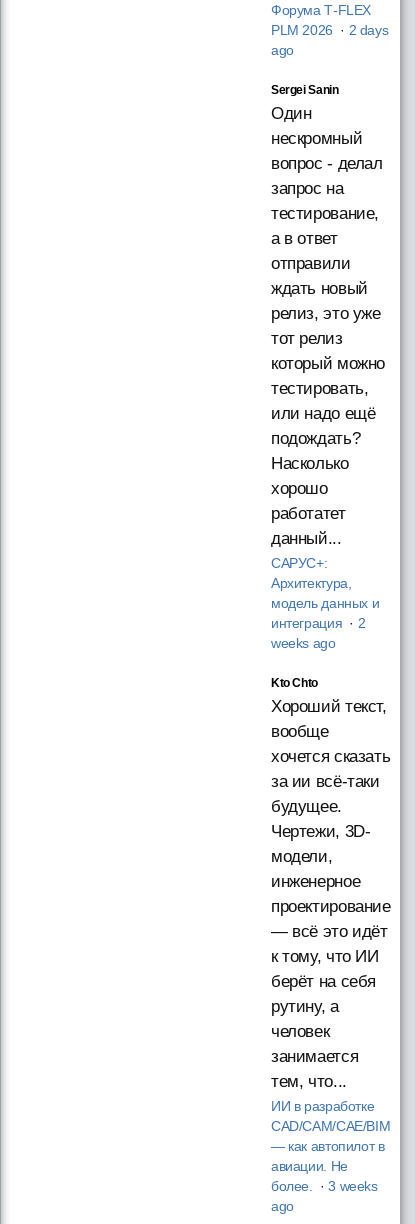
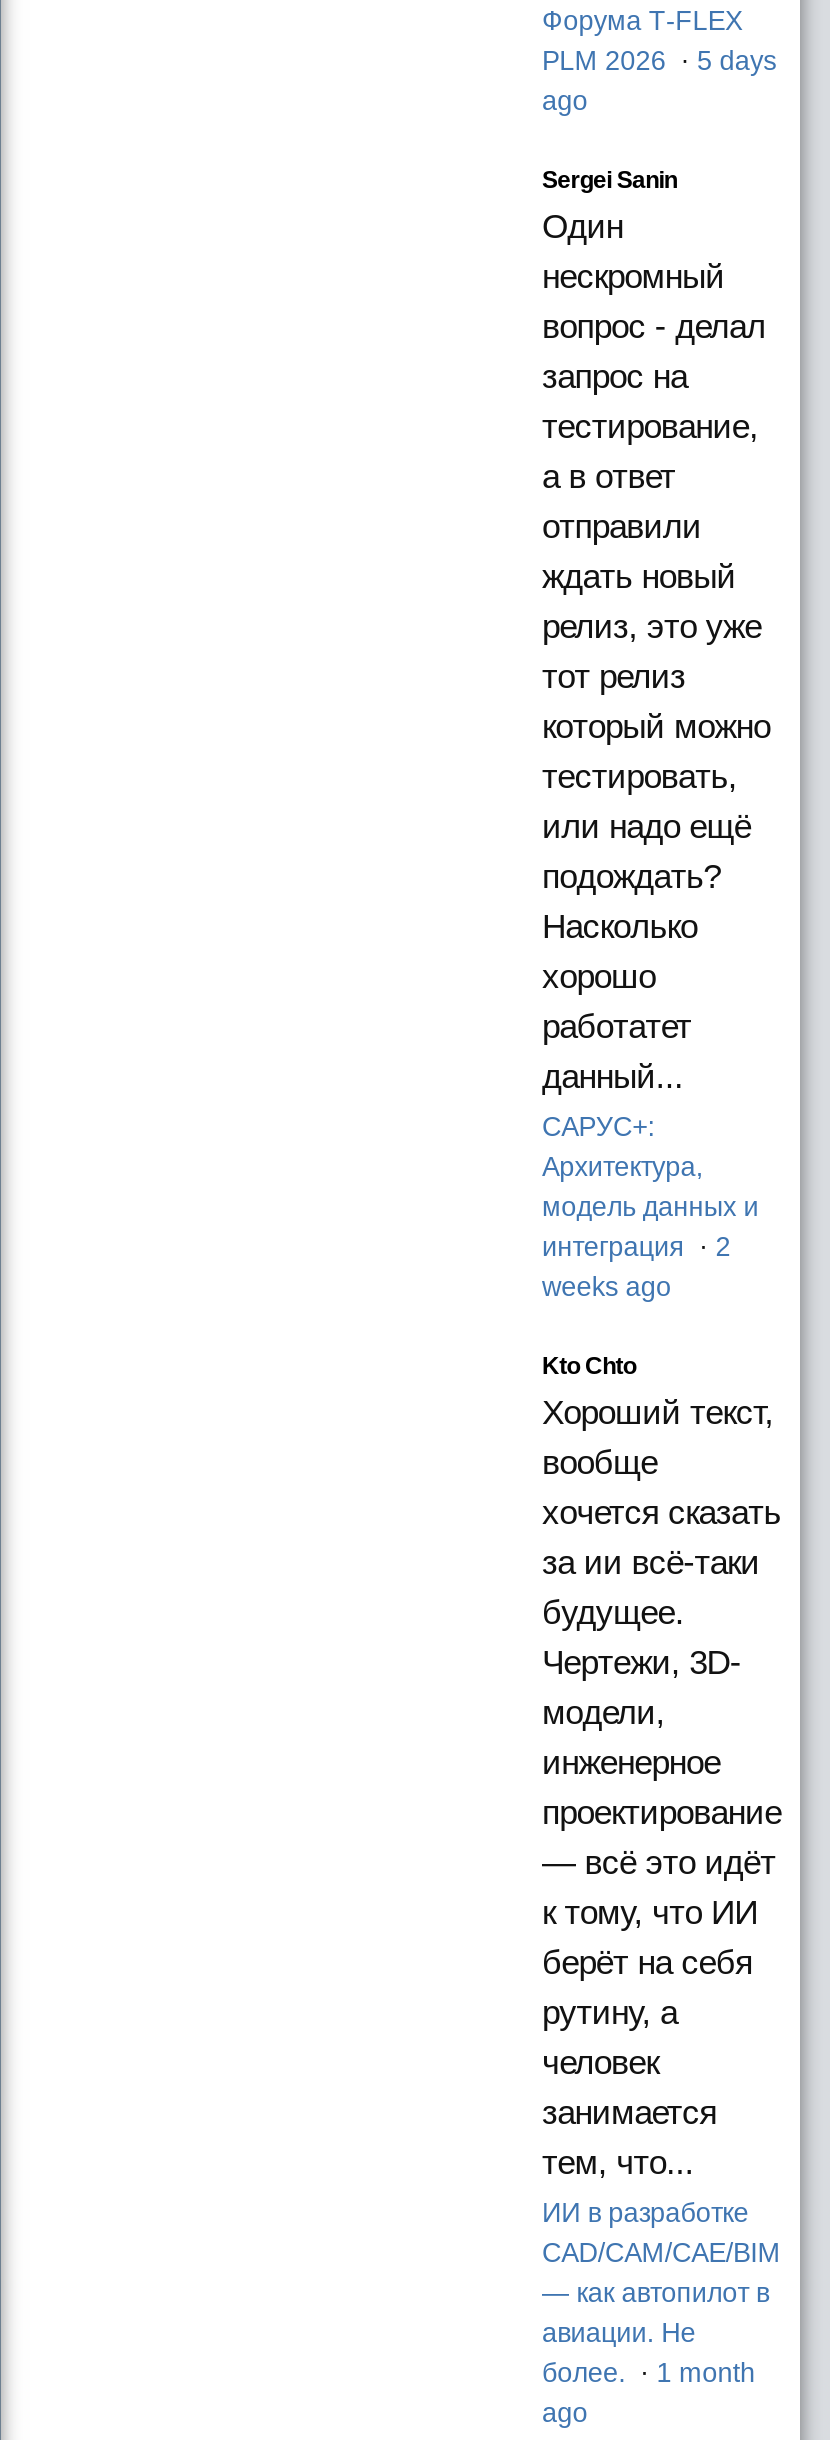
[271,23,388,38] PLM 2026 · 2 days -> [542,45,777,75] PLM 2026 · 5 days
[271,1179,378,1194] более. · 3 weeks -> [542,2357,755,2387] более. · 1 month

